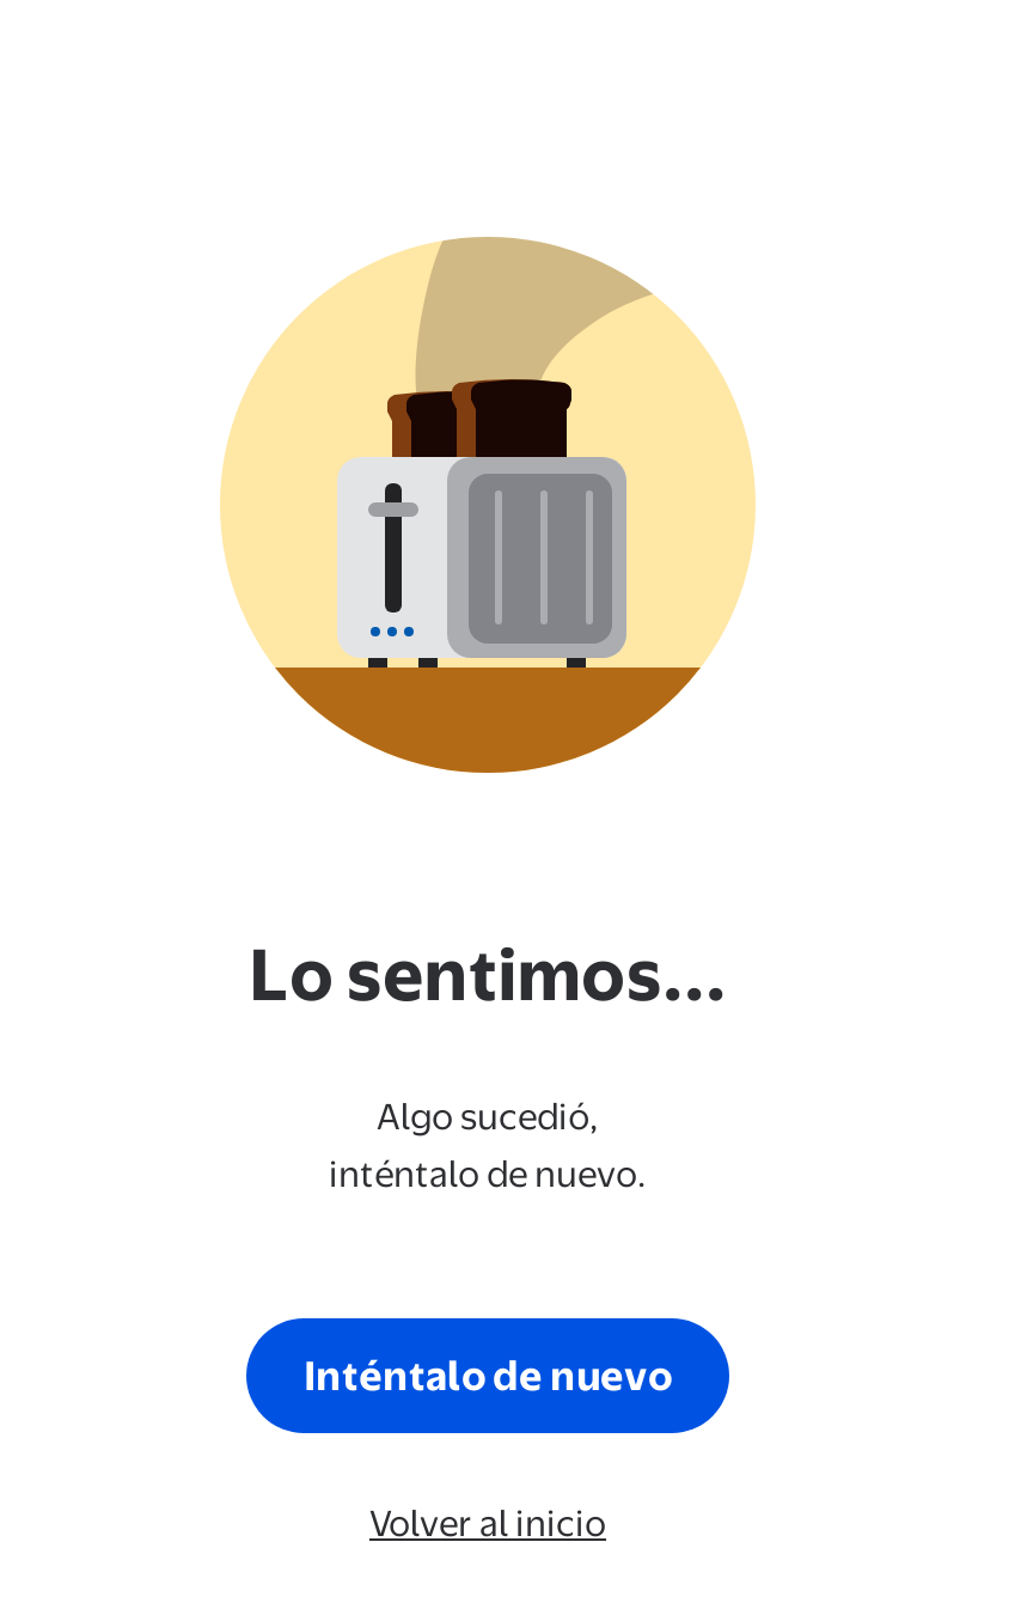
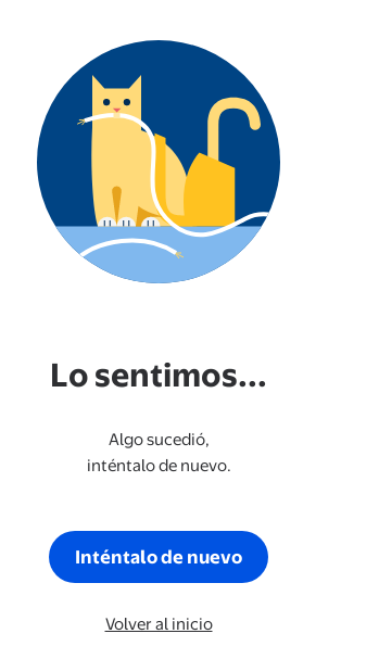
[220,237,756,775] [image] -> [36,39,281,284] [image]

